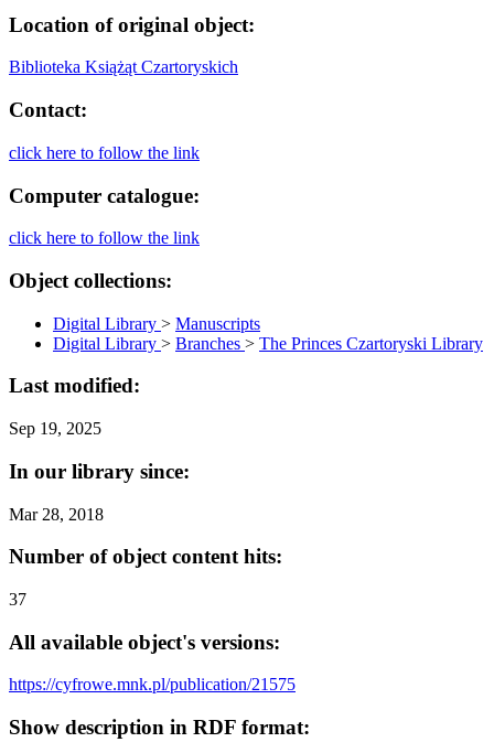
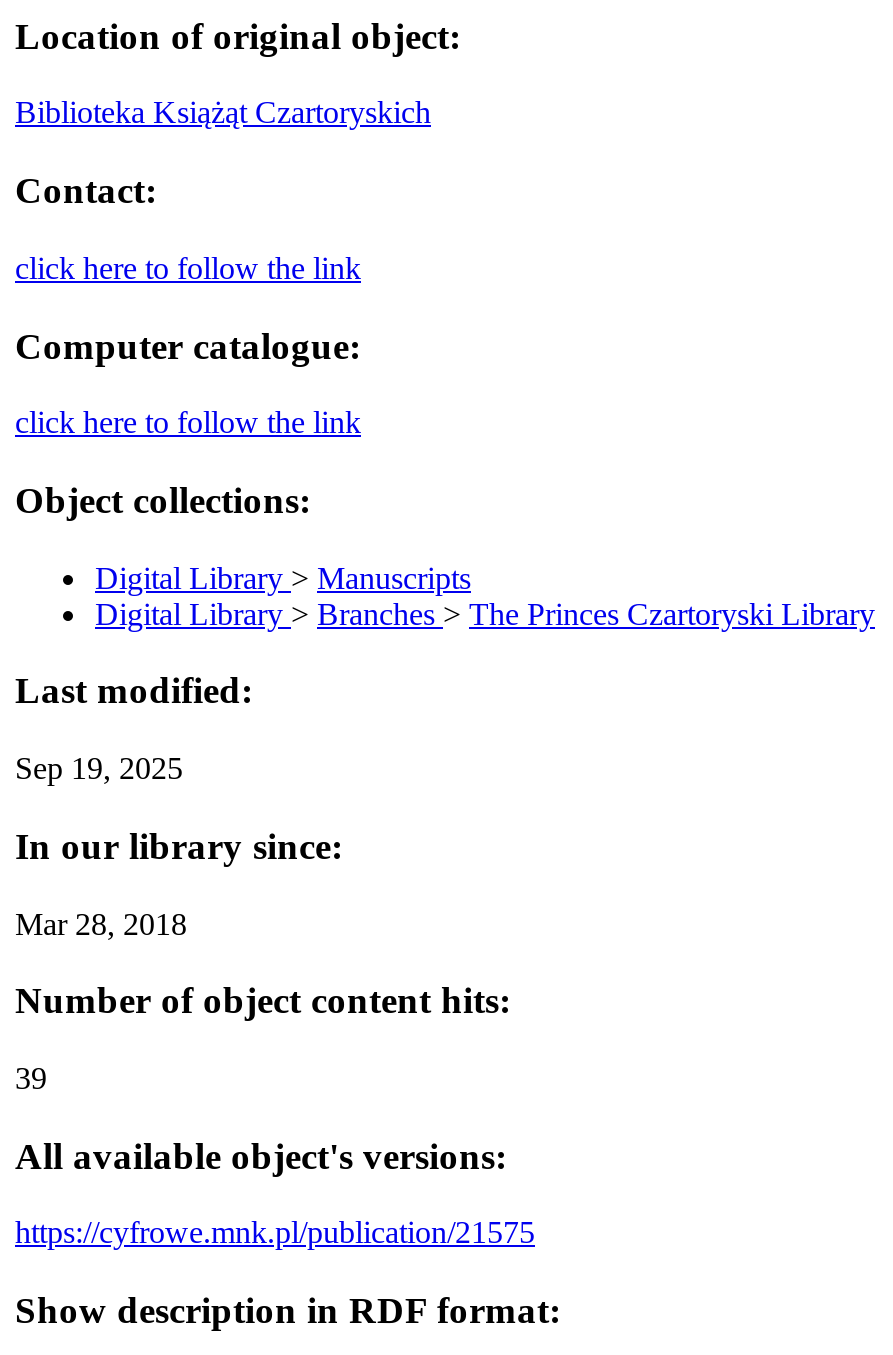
[9,590,26,609] 37 -> [15,1061,47,1095] 39

